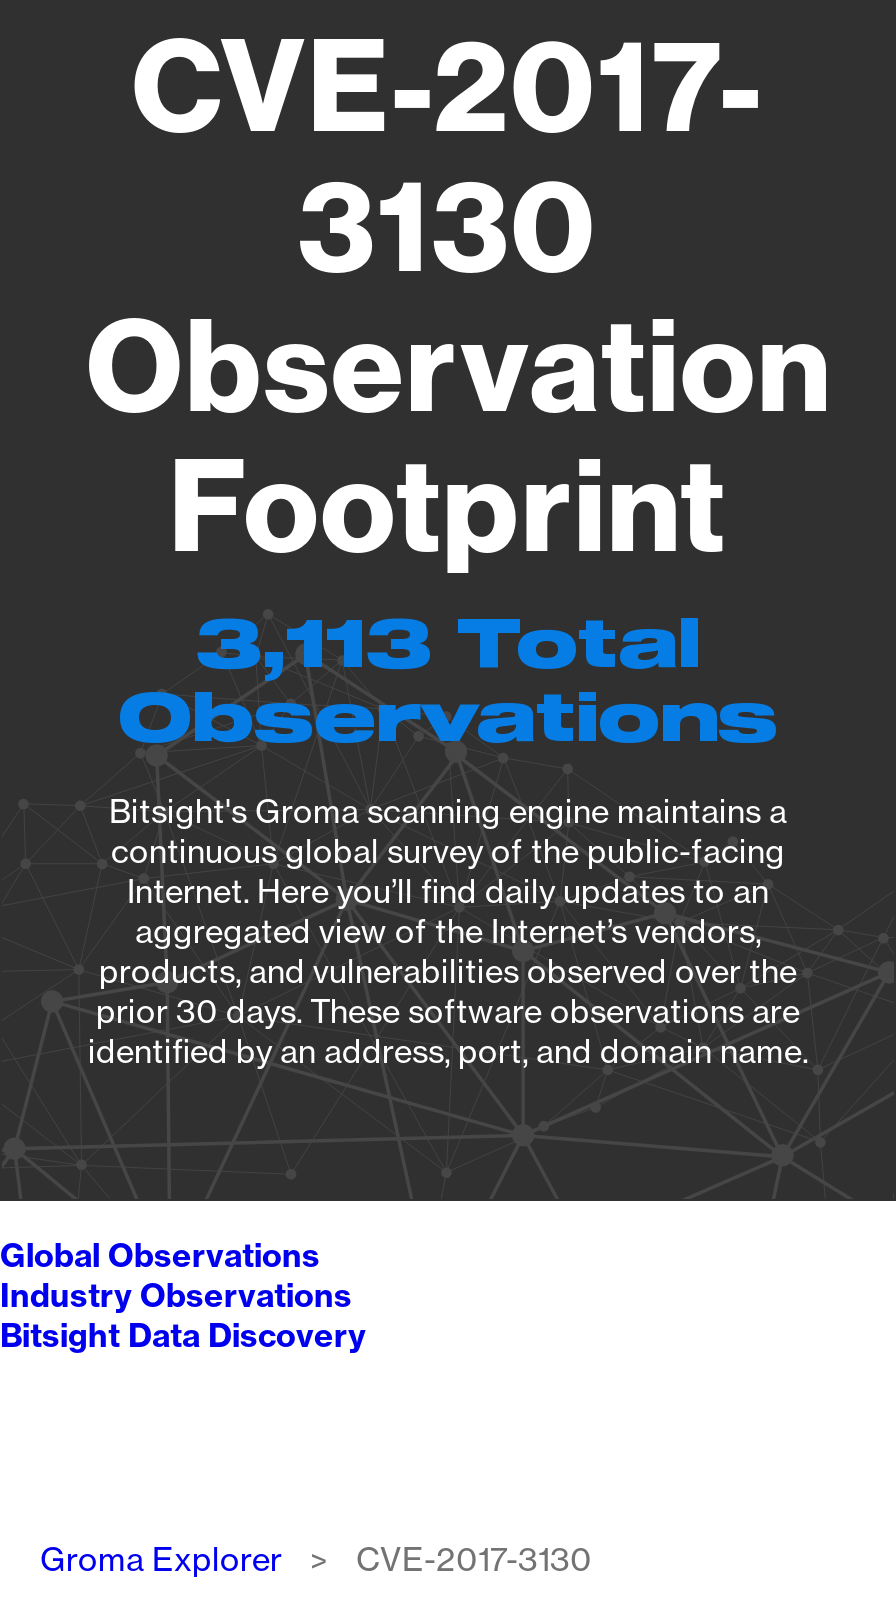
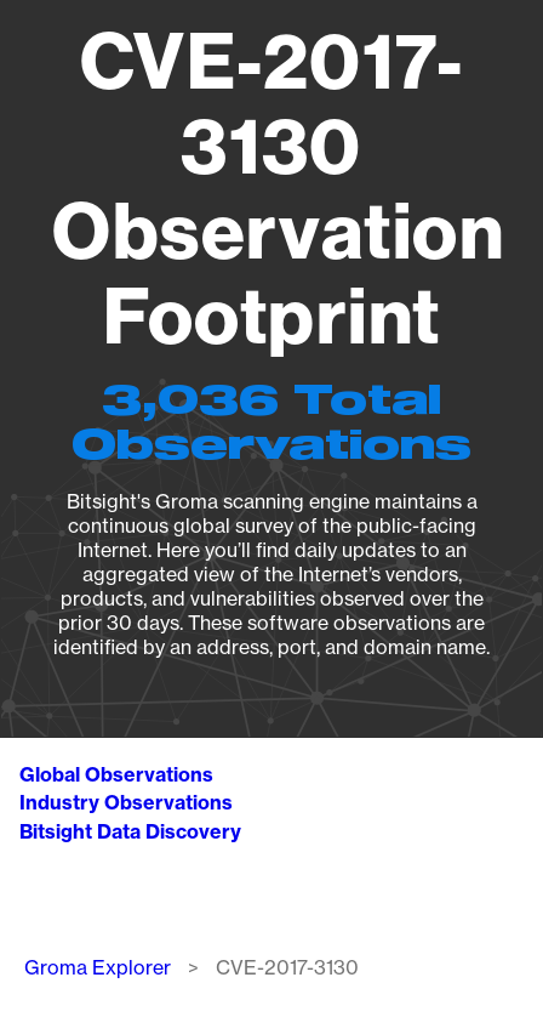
[196,613,700,681] 3,113 Total -> [102,381,441,422] 3,036 Total

